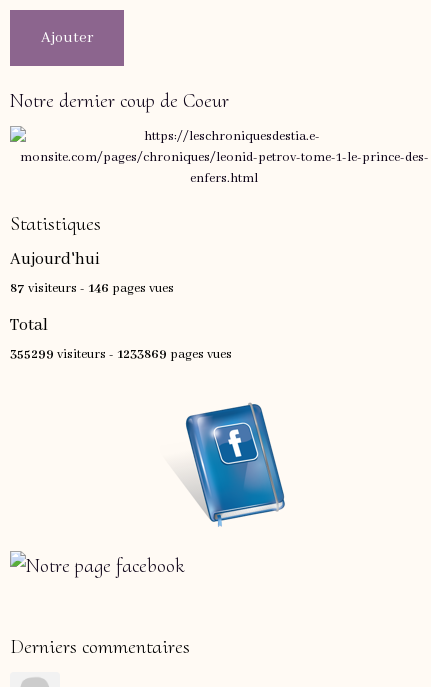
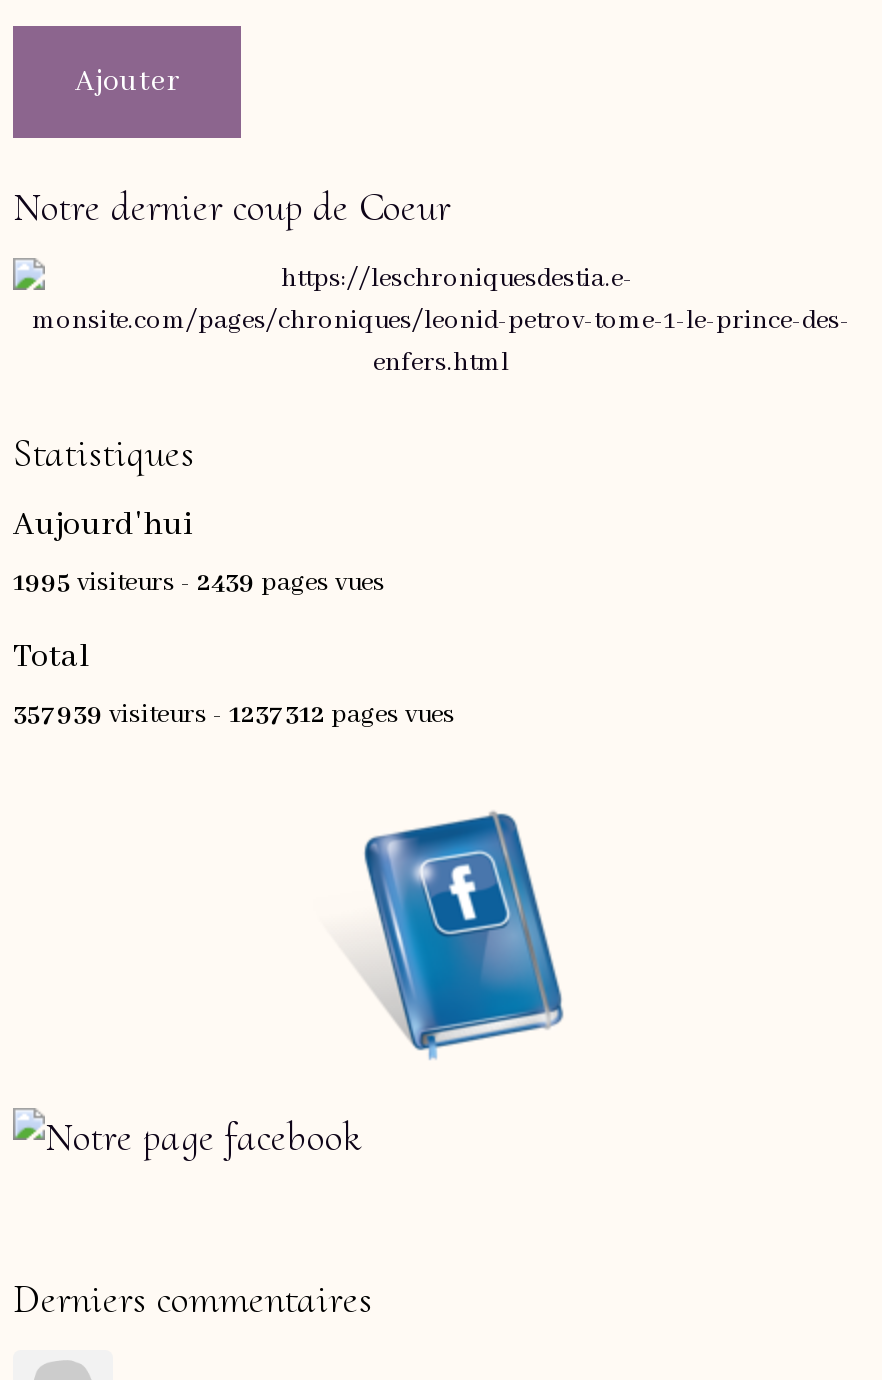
[10,280,174,297] 87 visiteurs - 146 pages vues -> [13,566,385,600] 1995 visiteurs - 2439 pages vues
[10,346,232,363] 355299 visiteurs - 1233869 pages vues -> [13,698,455,732] 357939 visiteurs - 1237312 pages vues

